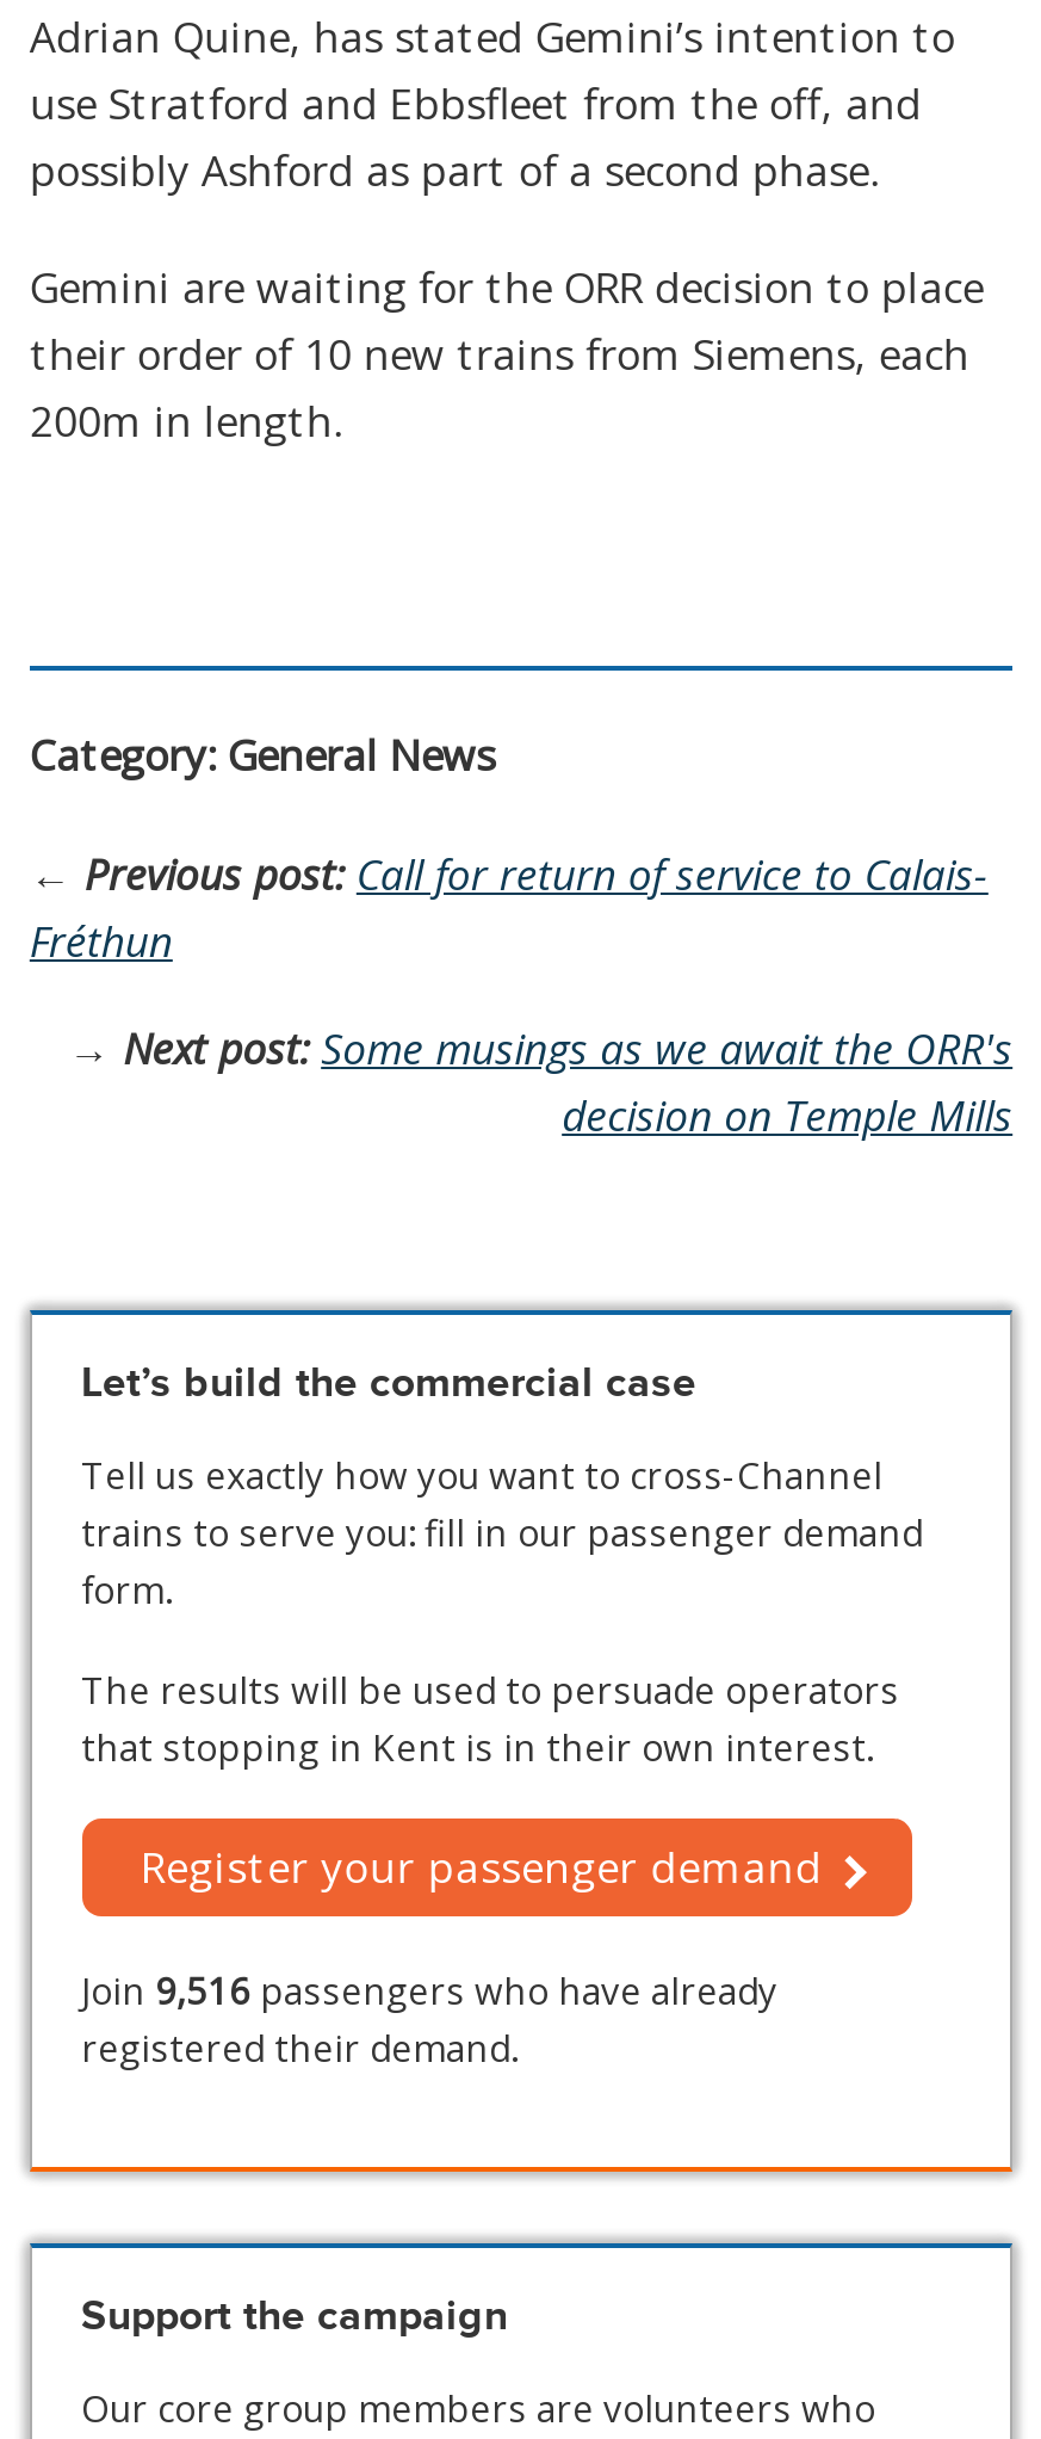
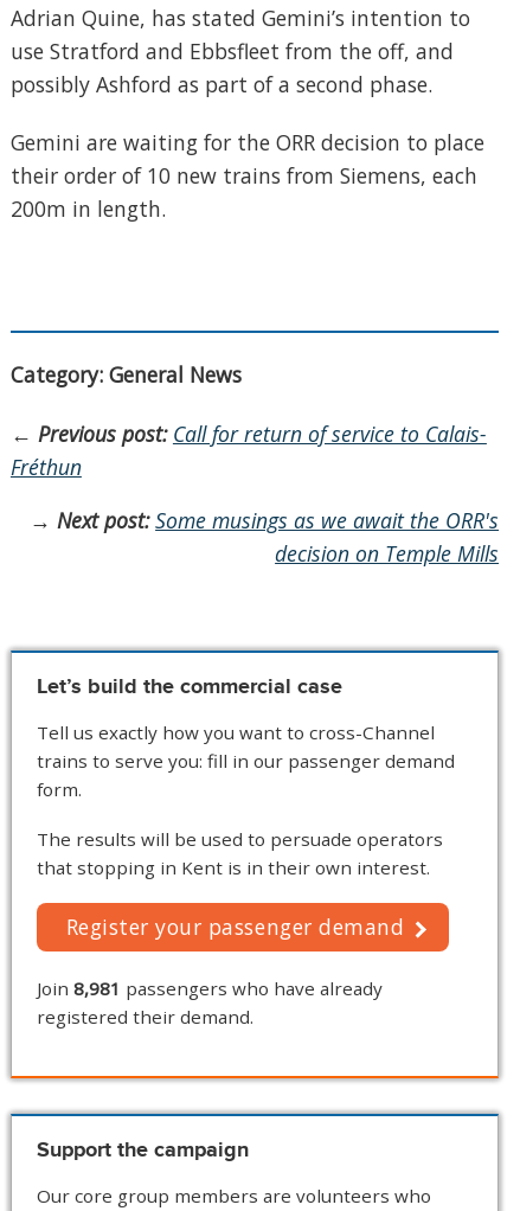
[81,1966,777,2013] Join 9,516 passengers who have already -> [36,976,382,1000] Join 8,981 passengers who have already

